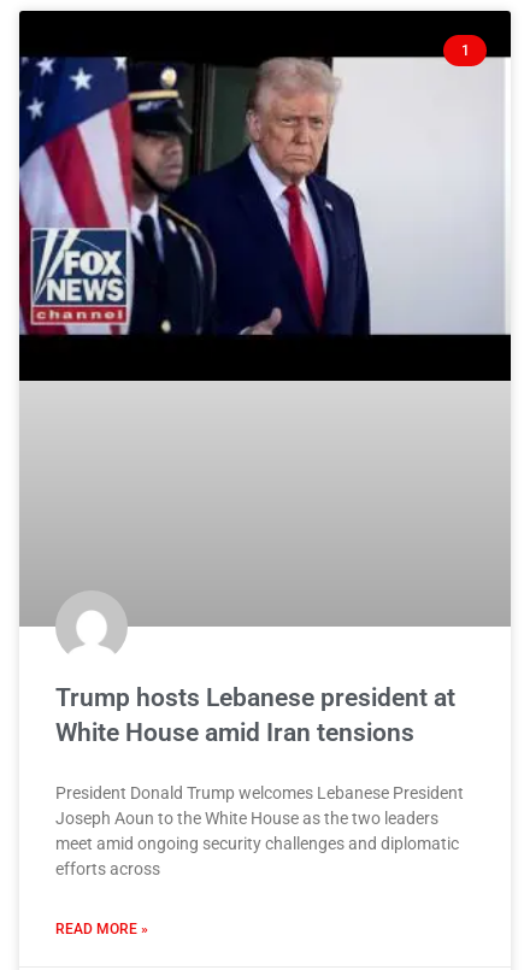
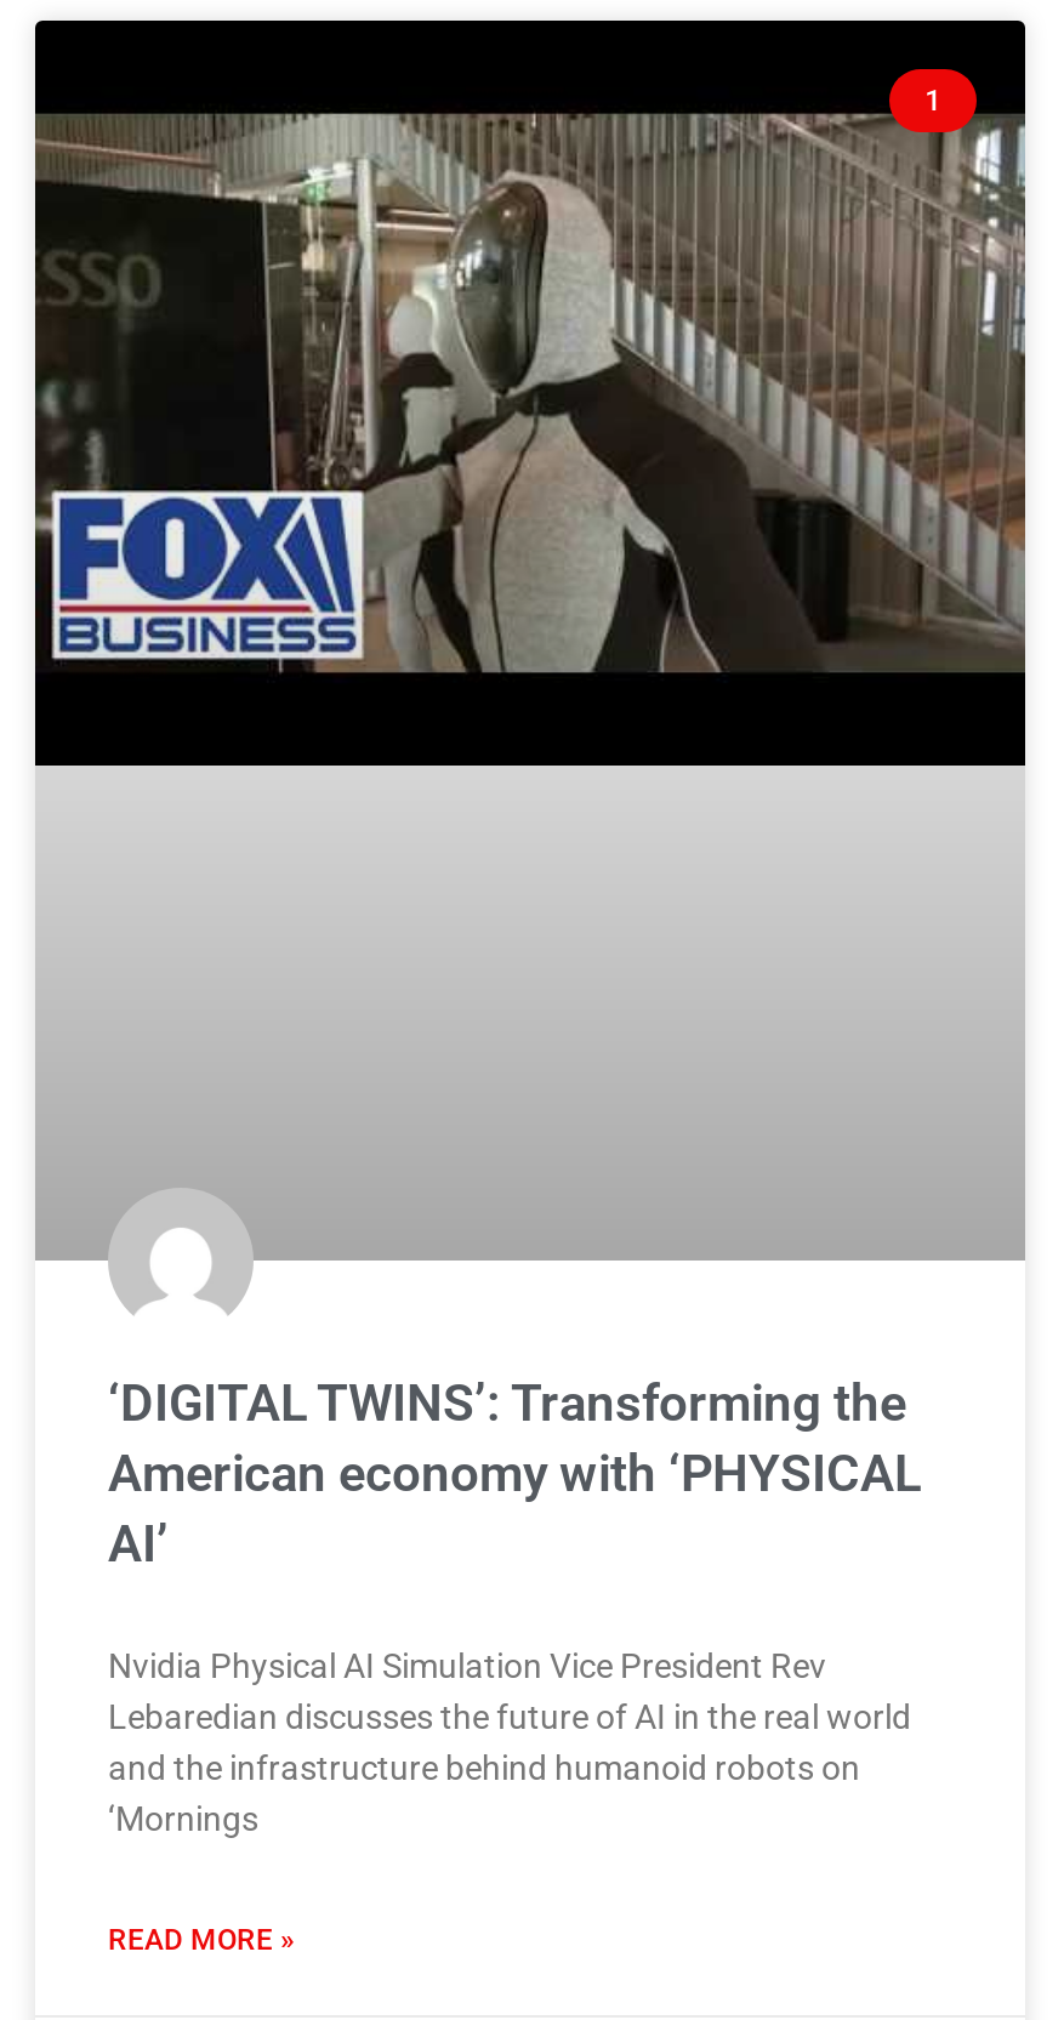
[18,57,511,336] [image] -> [33,110,1028,673] [image]
[55,683,455,747] Trump hosts Lebanese president at | White House amid Iran tensions -> [108,1374,921,1573] ‘DIGITAL TWINS’: Transforming the | American economy with ‘PHYSICAL | AI’
[55,783,464,878] President Donald Trump welcomes Lebanese President | Joseph Aoun to the White House as the two leaders | meet amid ongoing security challenges and diplomatic | efforts across -> [108,1646,911,1838] Nvidia Physical AI Simulation Vice President Rev | Lebaredian discusses the future of AI in the real world | and the infrastructure behind humanoid robots on | ‘Mornings

